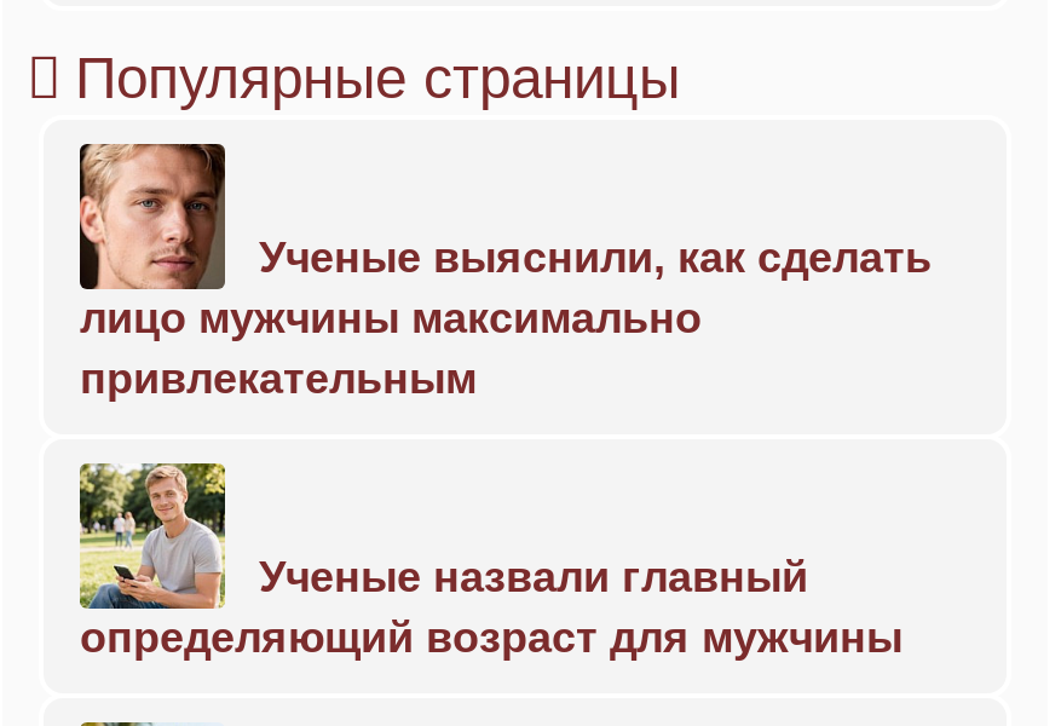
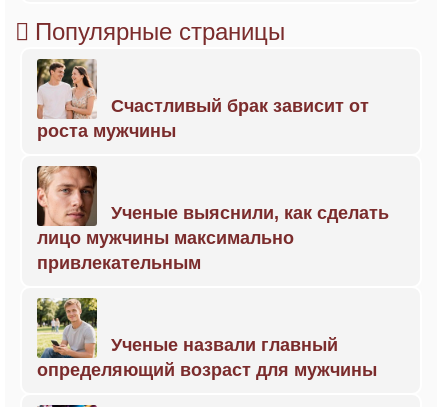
none -> [36,58,369,141] [image] | Счастливый брак зависит от | роста мужчины

